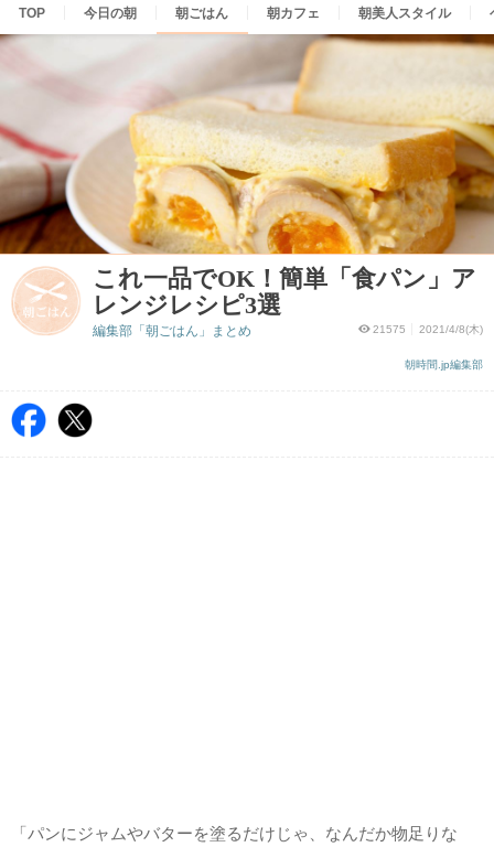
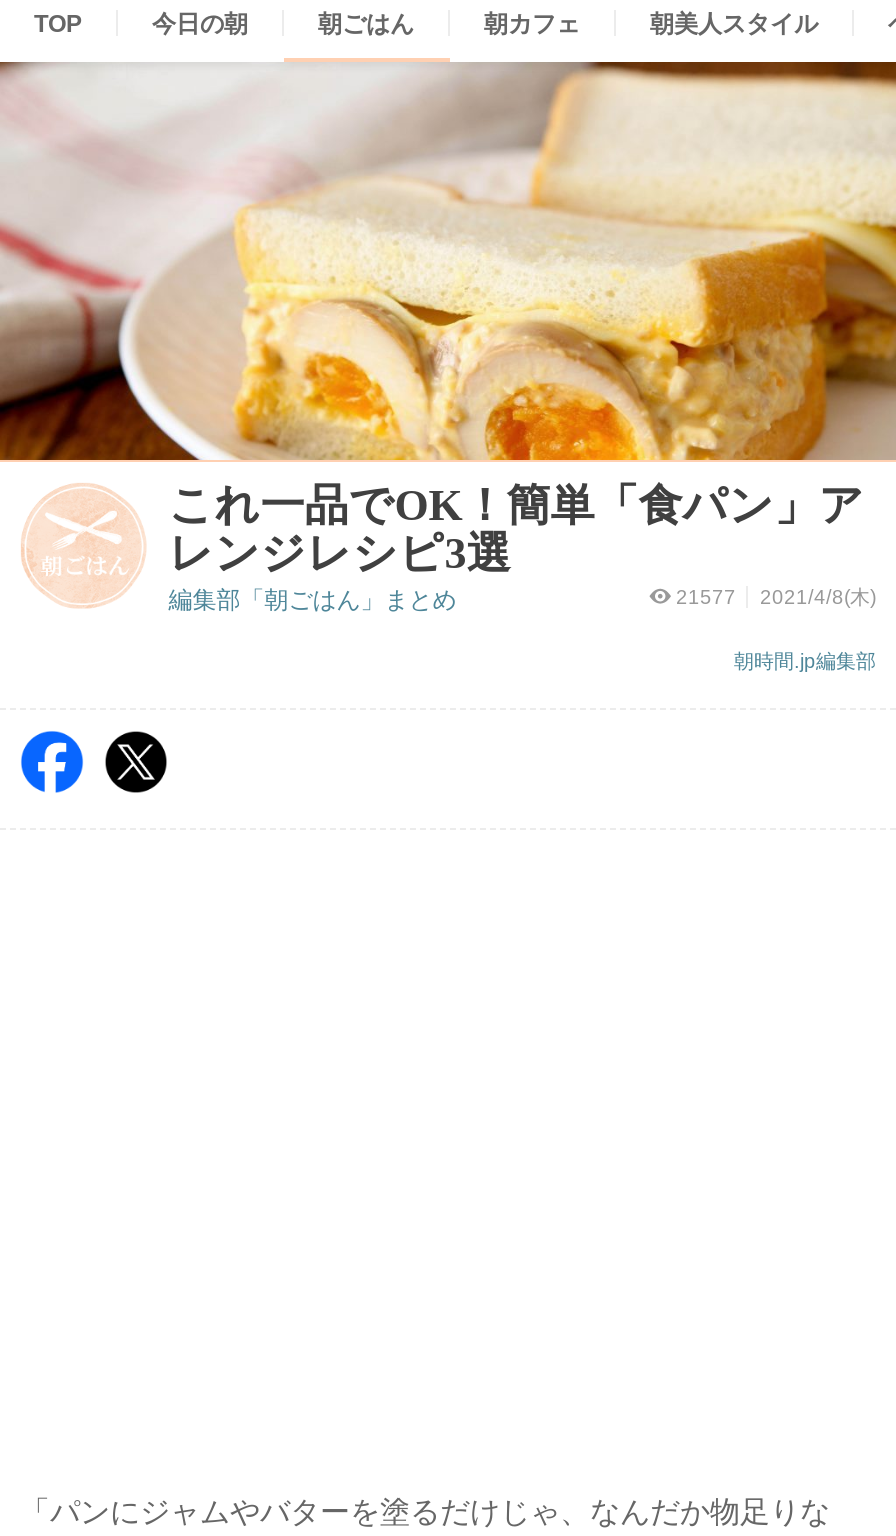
[373,323,483,335] 21575 2021/4/8(木) -> [676,586,876,608] 21577 2021/4/8(木)

